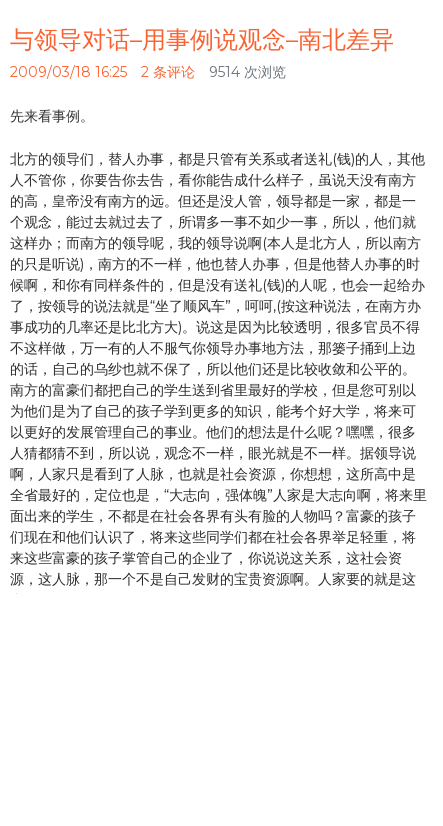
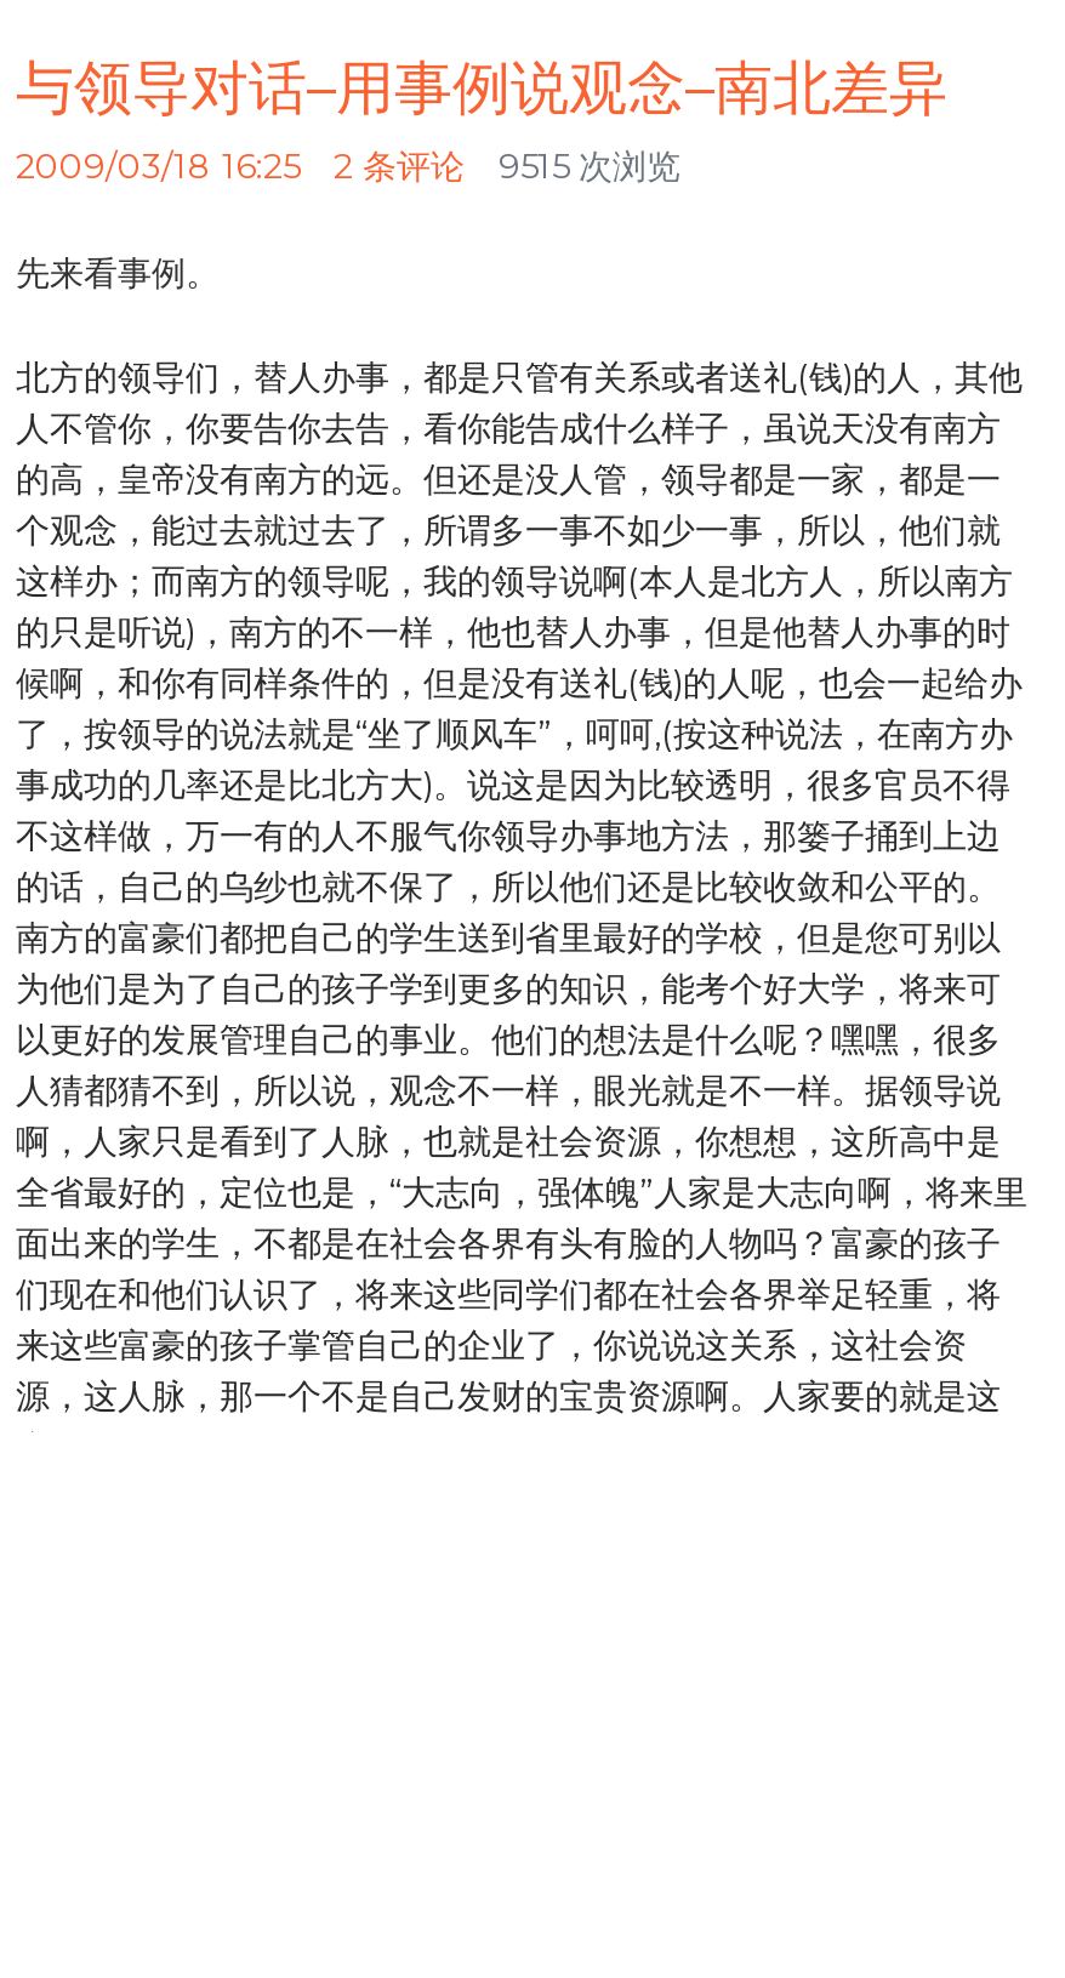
[10,63,286,81] 2009/03/18 16:25 2 条评论 9514 次浏览 -> [16,144,680,187] 2009/03/18 16:25 2 条评论 9515 次浏览

